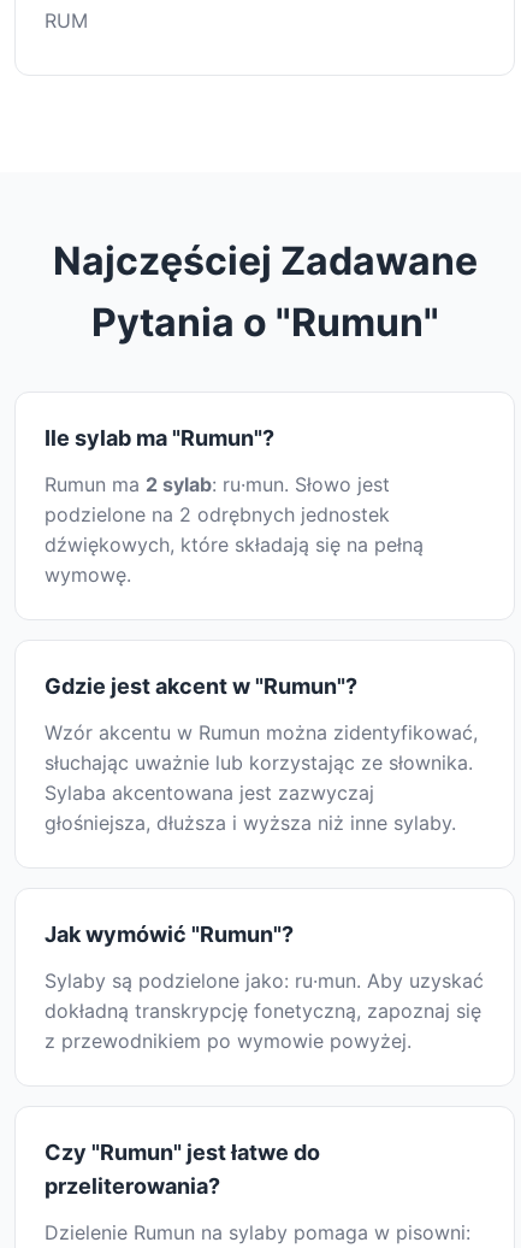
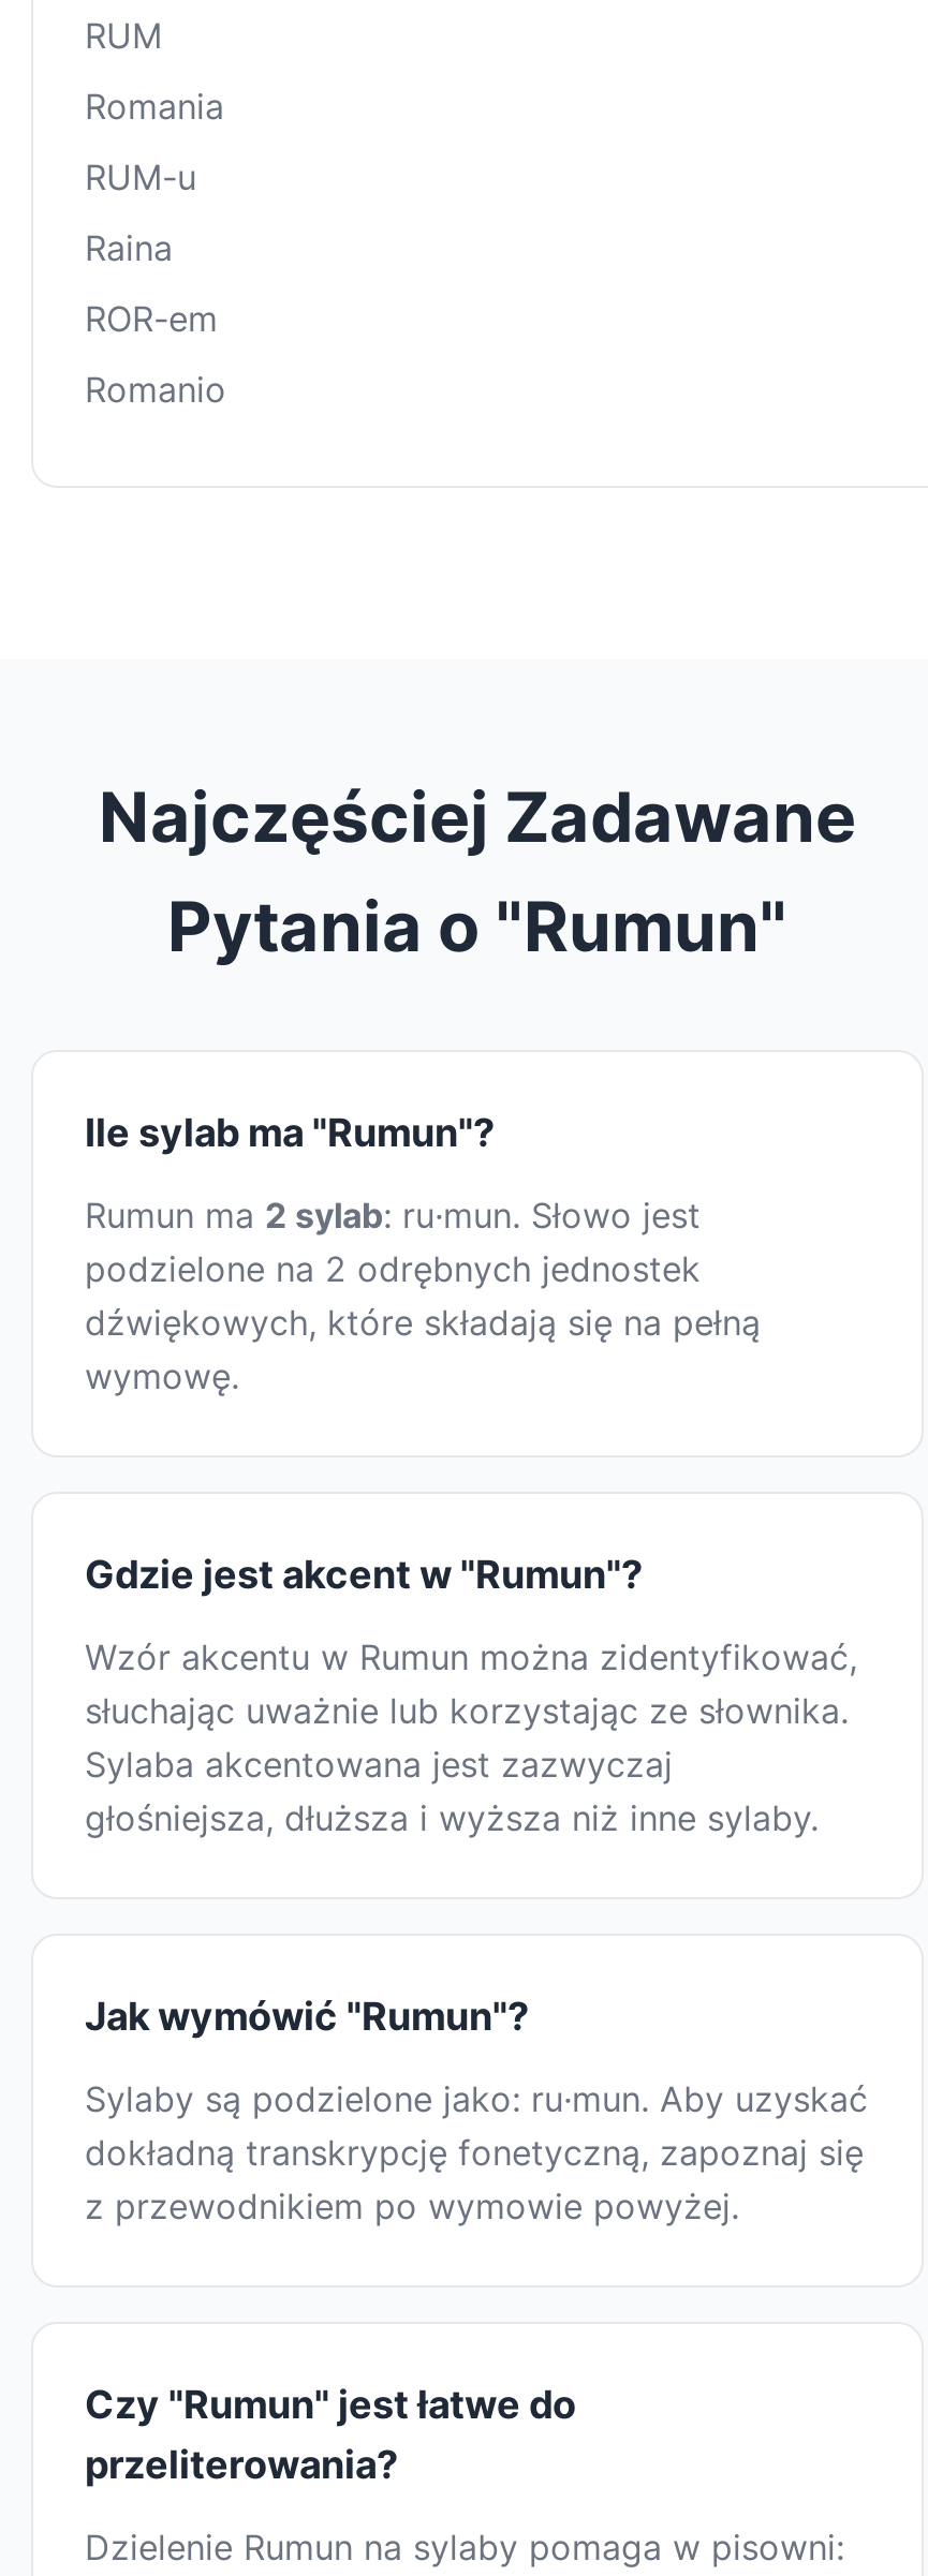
none -> [85,85,226,411] Romania | RUM-u | Raina | ROR-em | Romanio

